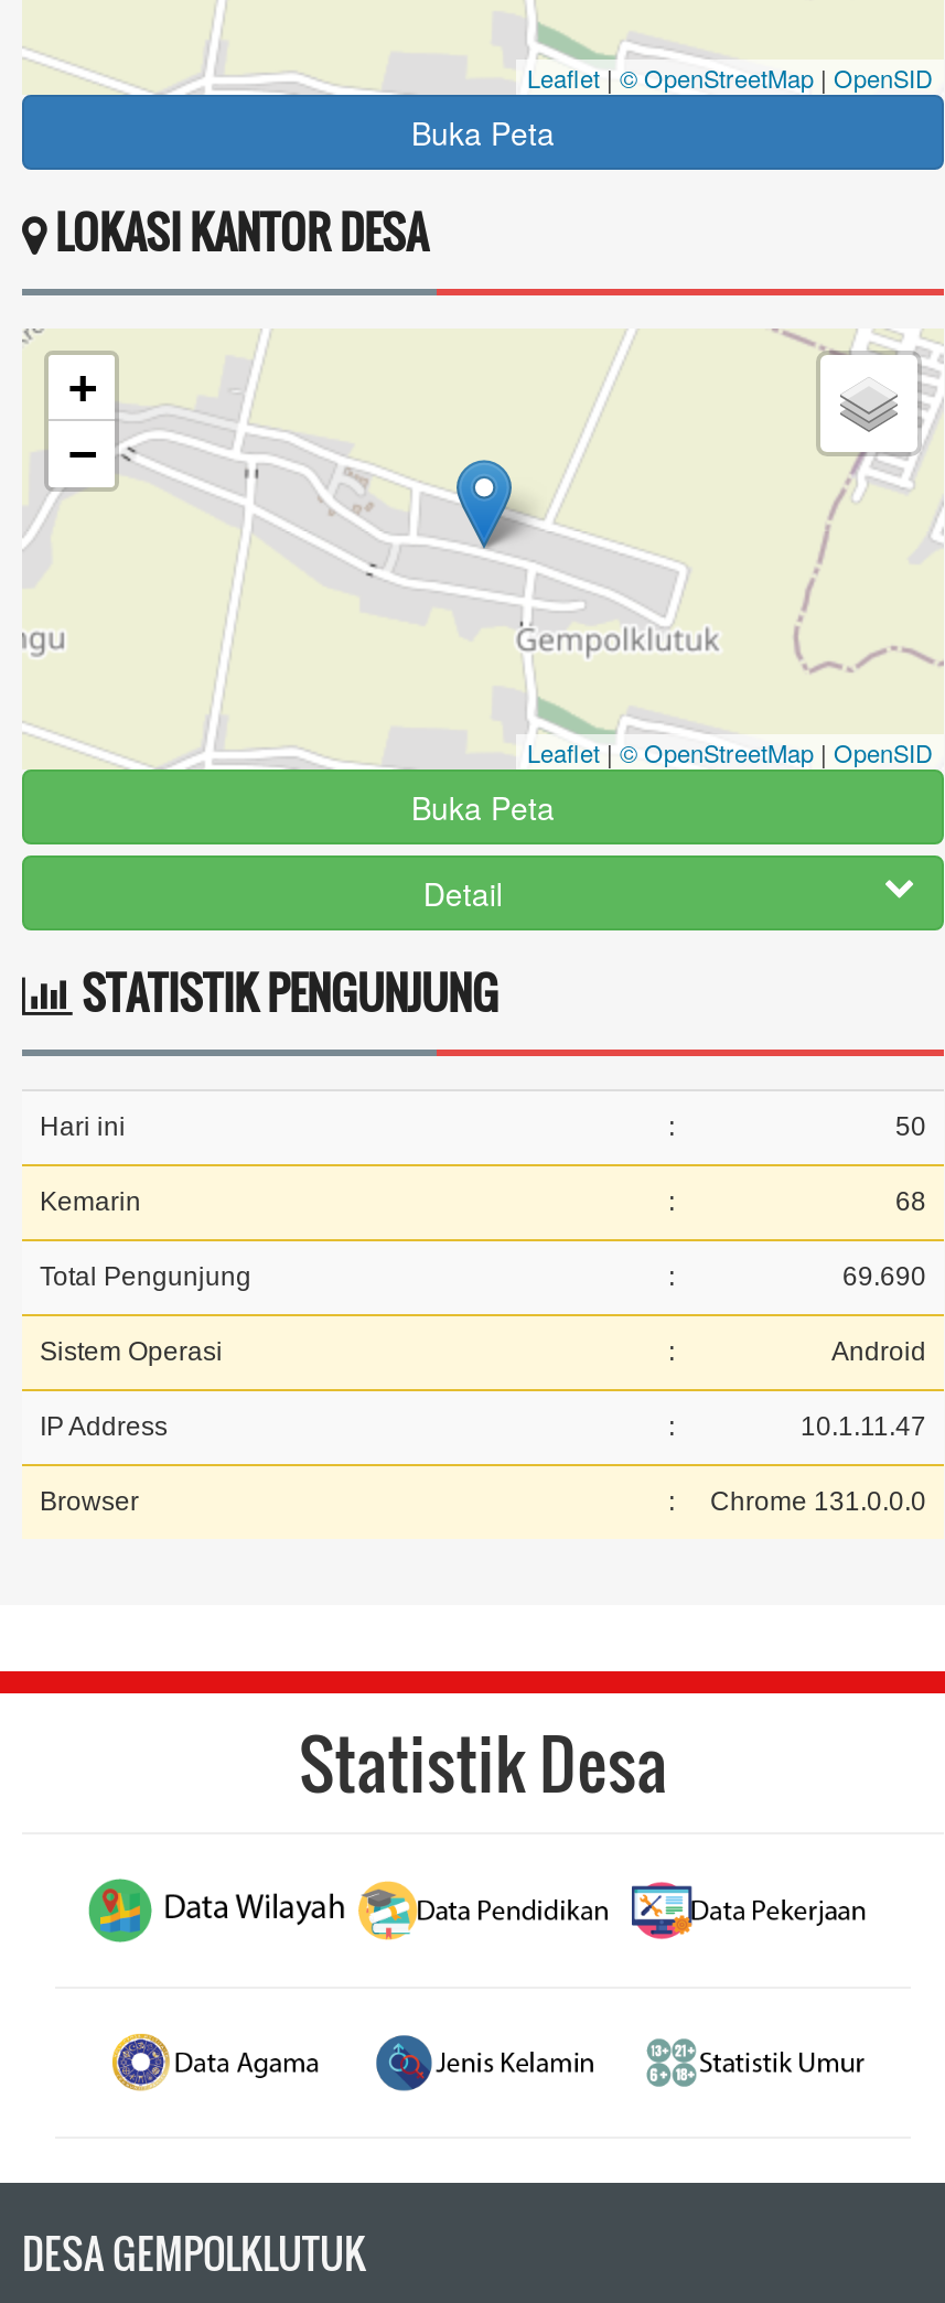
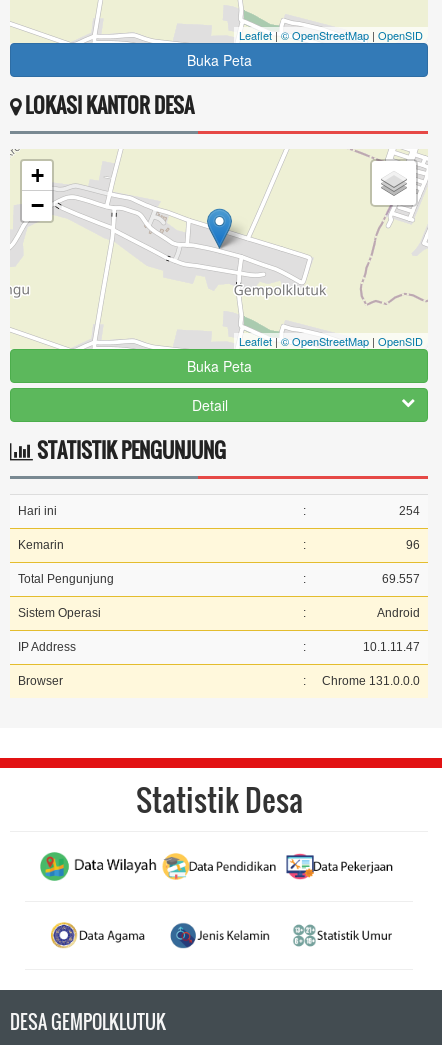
[895,1112,926,1143] 50 -> [399,504,420,518] 254
[895,1187,926,1218] 68 -> [406,538,420,552] 96
[842,1262,926,1293] 69.690 -> [382,572,420,586] 69.557

